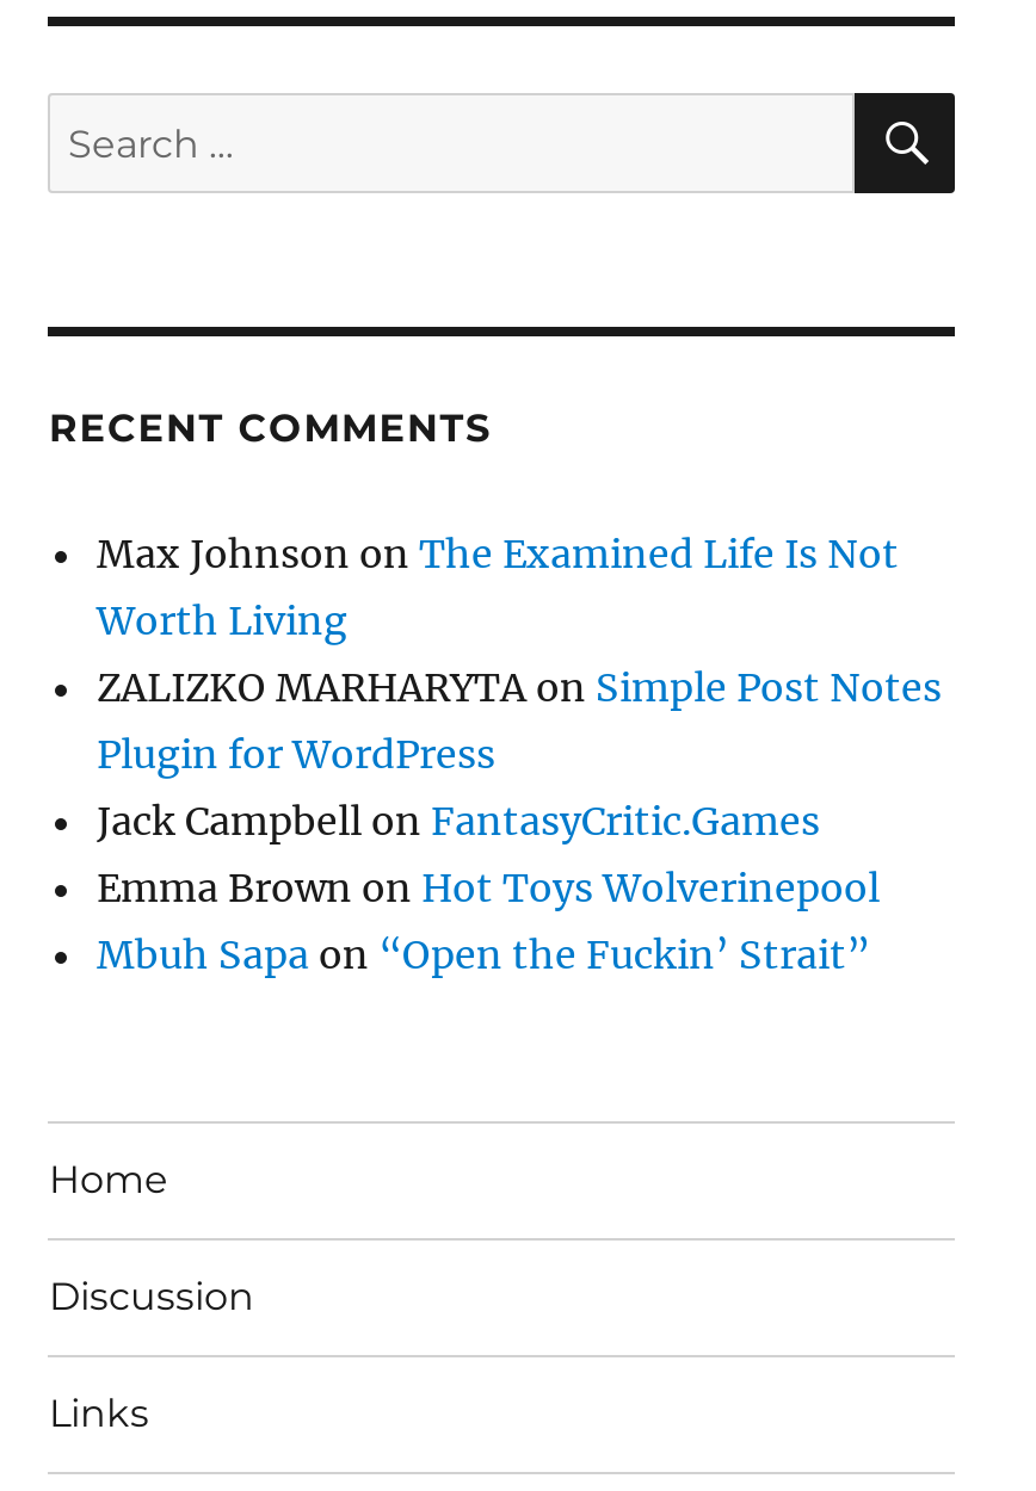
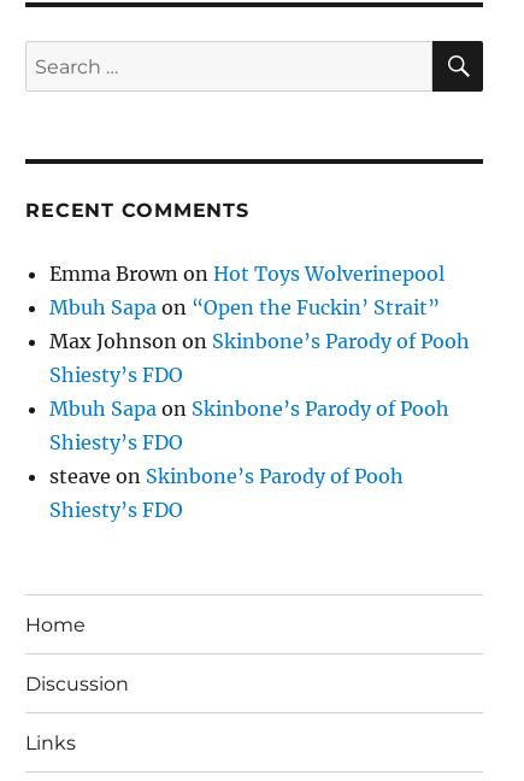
[97,528,942,843] Max Johnson on The Examined Life Is Not | Worth Living | ZALIZKO MARHARYTA on Simple Post Notes | Plugin for WordPress | Jack Campbell on FantasyCritic.Games -> none
moved [97,862,880,976] -> [50,262,445,320]: Emma Brown on Hot Toys Wolverinepool | Mbuh Sapa on “Open the Fuckin’ Strait”
none -> [50,329,470,522] Max Johnson on Skinbone’s Parody of Pooh | Shiesty’s FDO | Mbuh Sapa on Skinbone’s Parody of Pooh | Shiesty’s FDO | steave on Skinbone’s Parody of Pooh | Shiesty’s FDO

